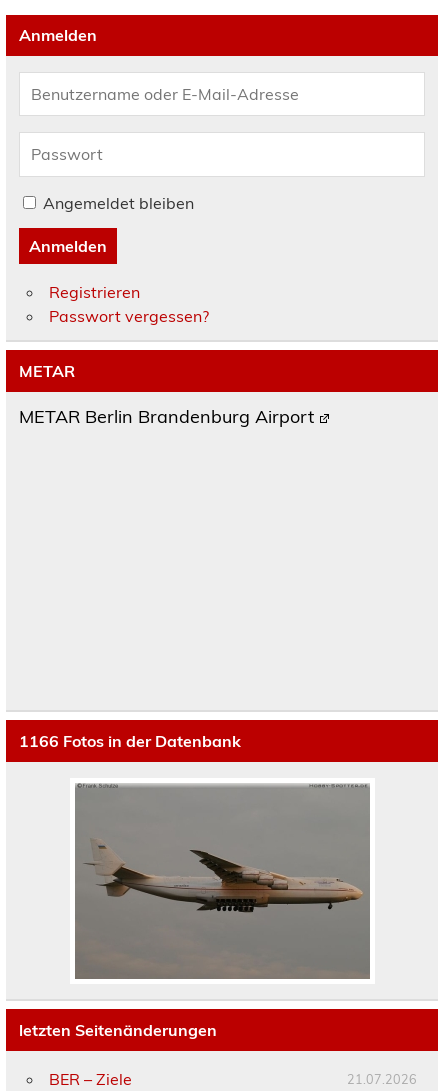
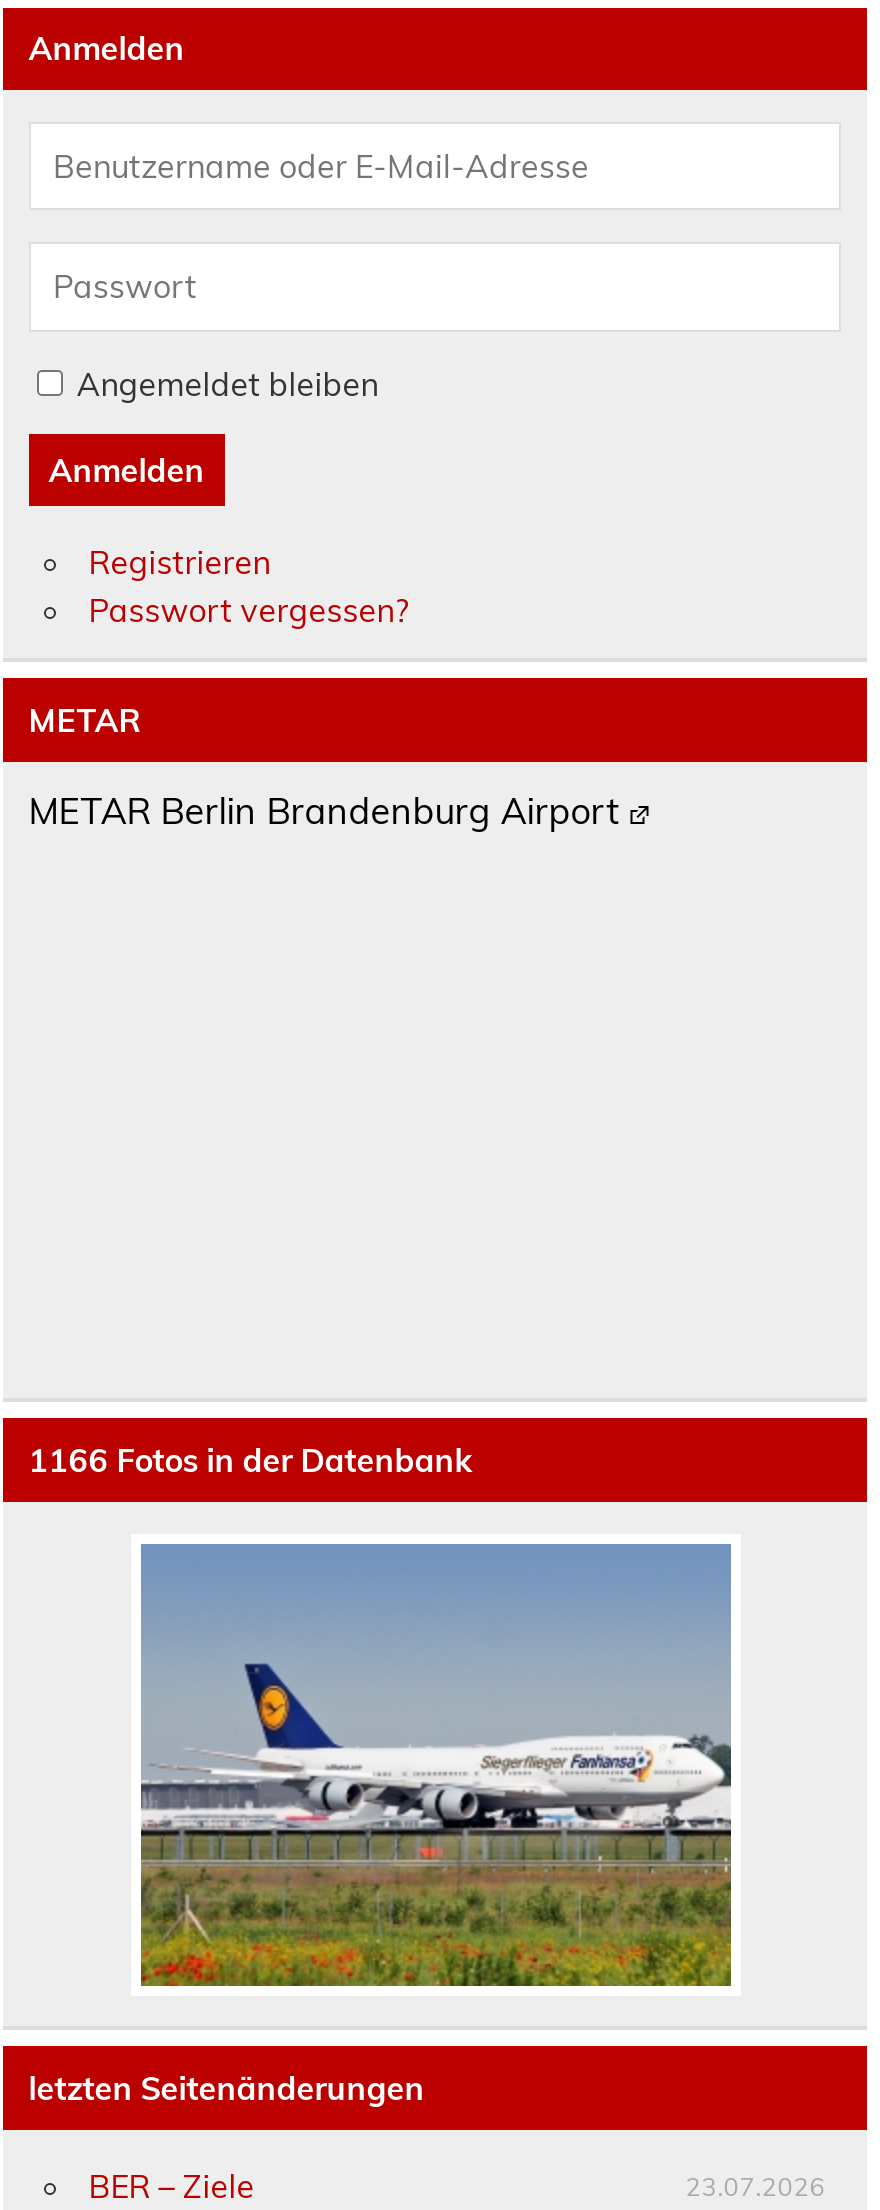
[75,783,370,979] [image] -> [141,1544,731,1988] [image]
[347,1070,417,1086] 21.07.2026 -> [685,2169,825,2201] 23.07.2026

